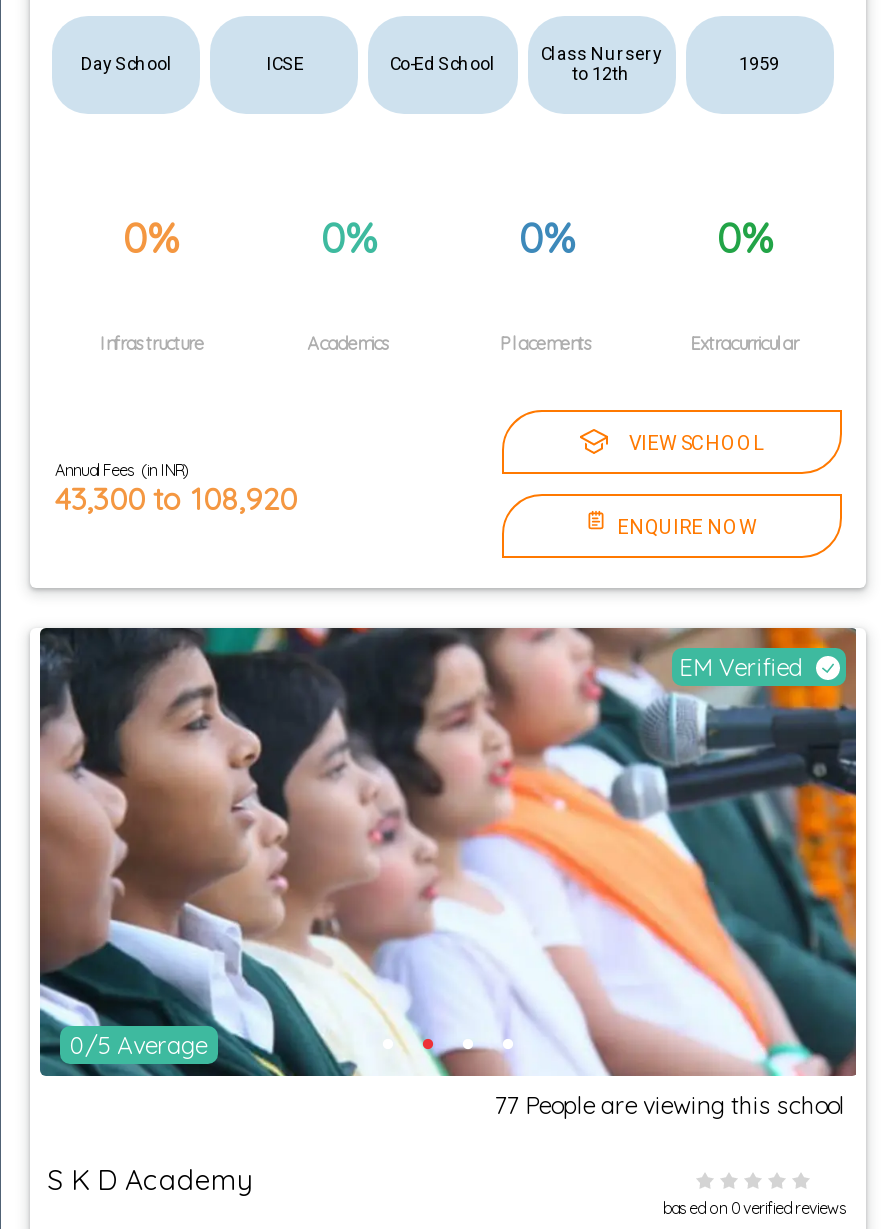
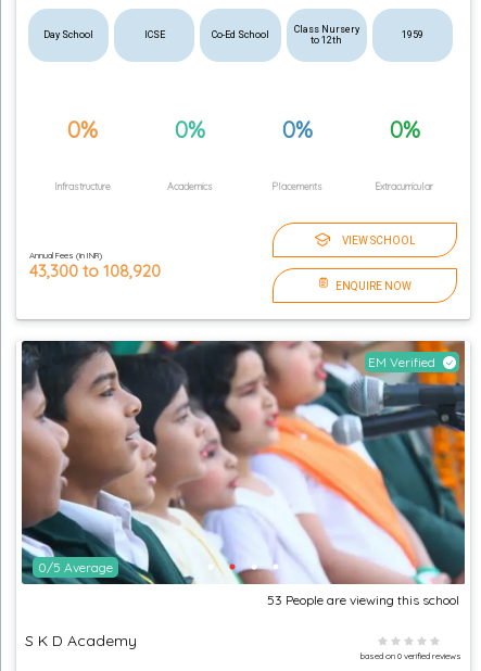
[495,1090,845,1120] 77 People are viewing this school -> [267,592,459,608] 53 People are viewing this school

